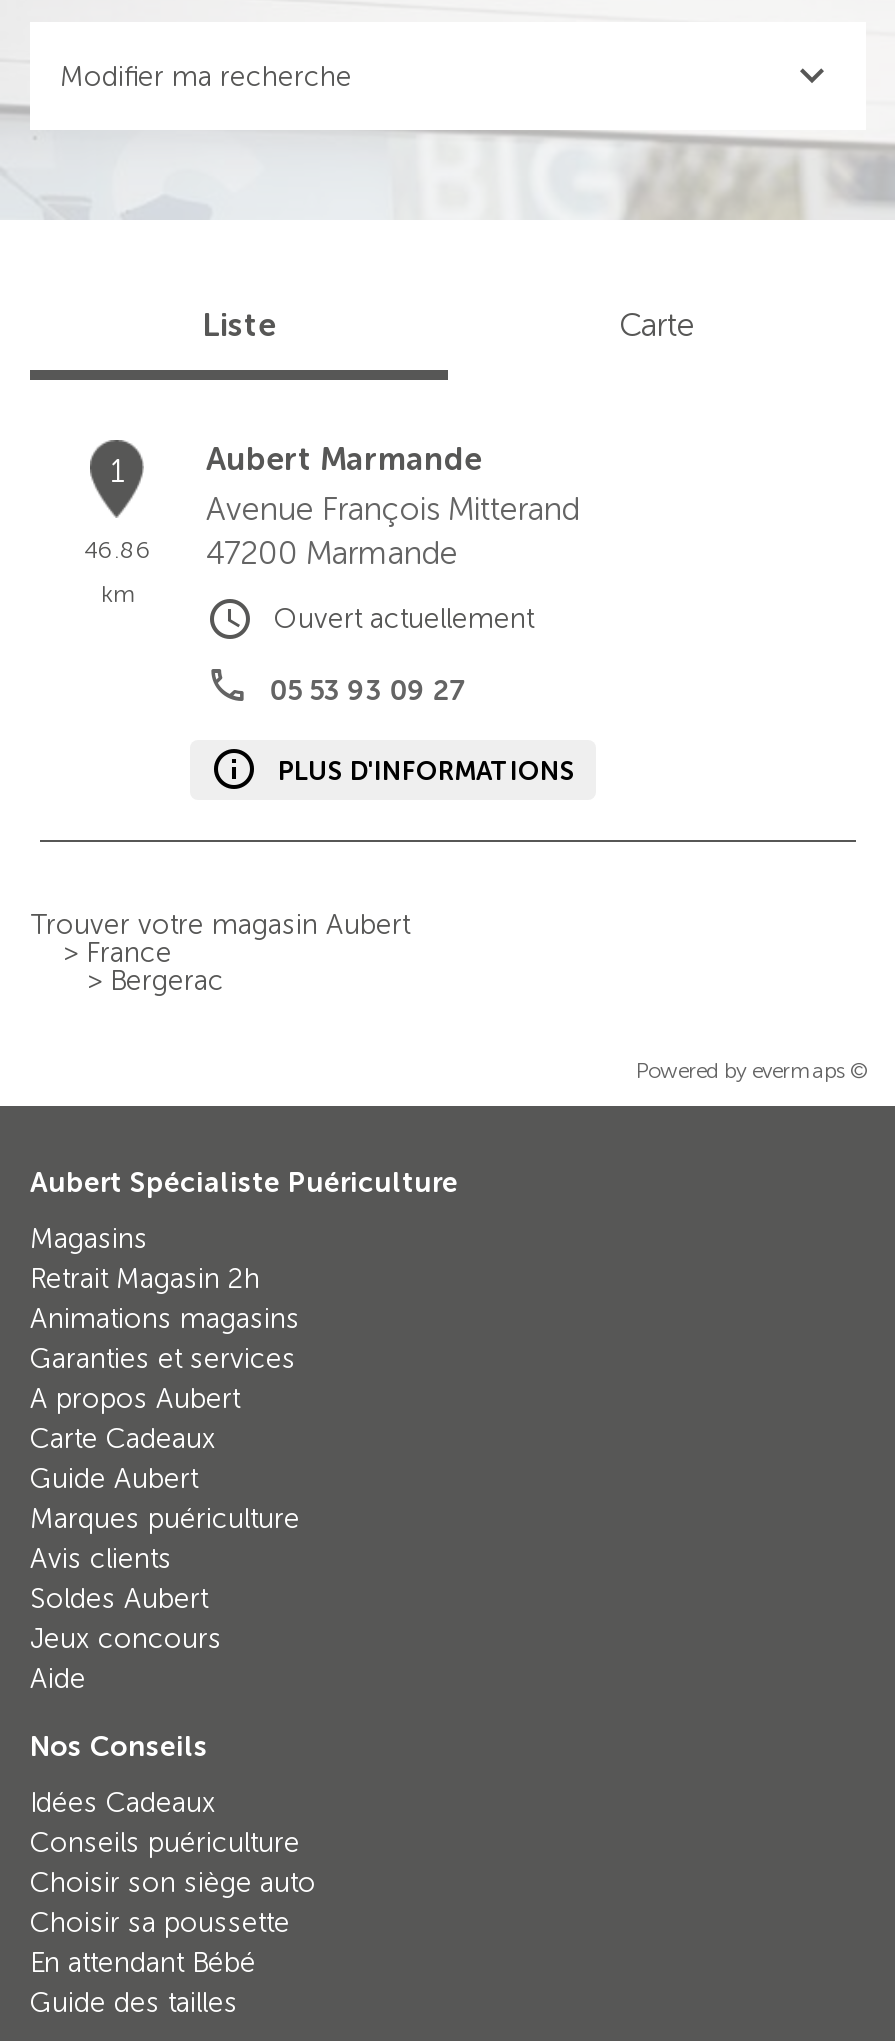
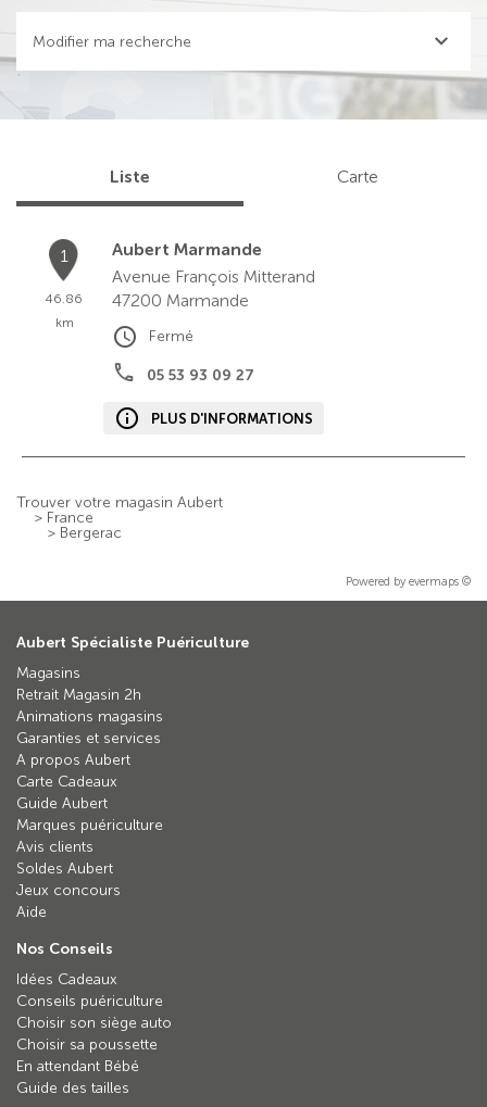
[274,602,534,636] Ouvert actuellement -> [149,327,193,345] Fermé

